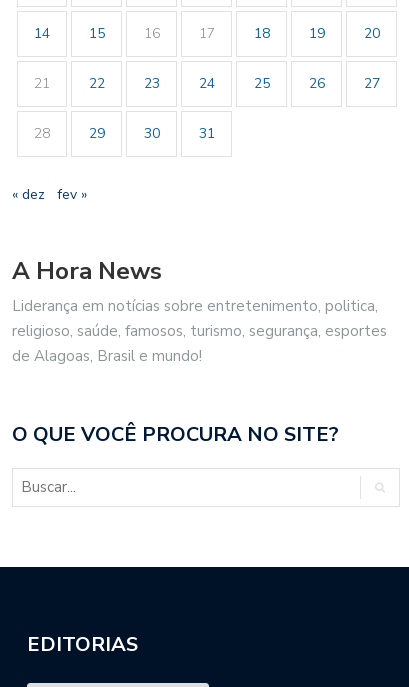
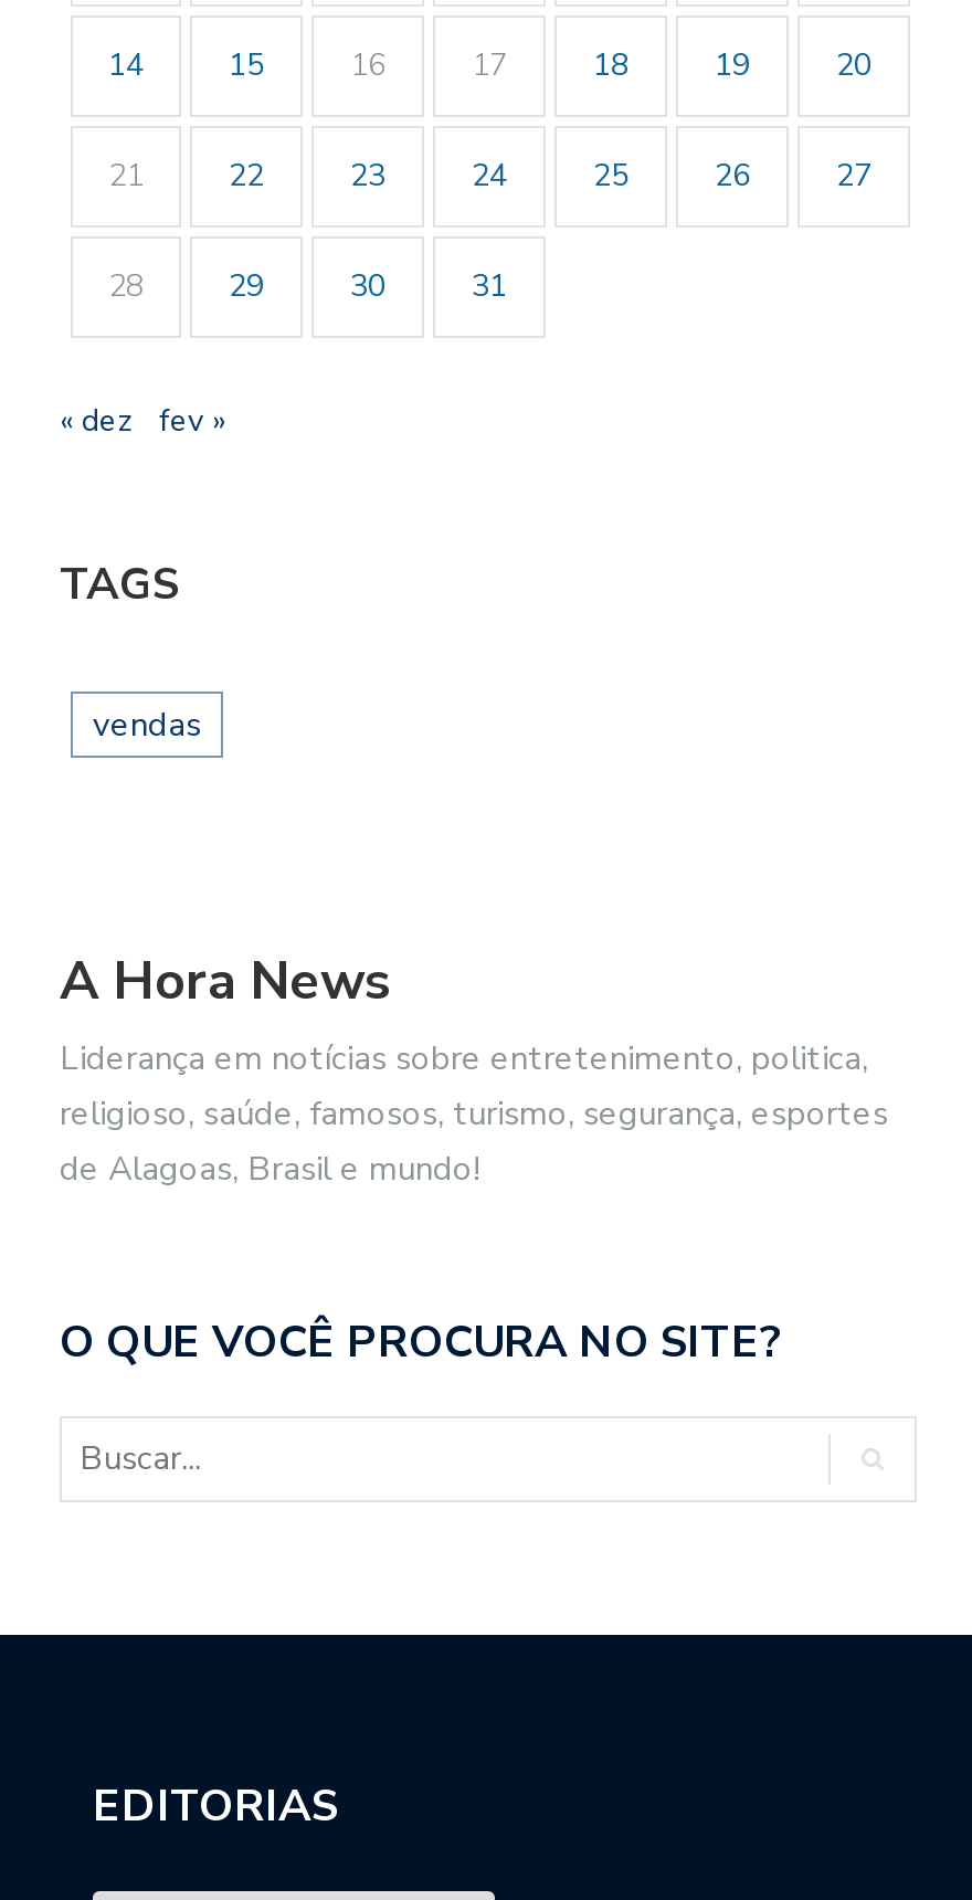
none -> [60,555,201,747] TAGS | vendas

